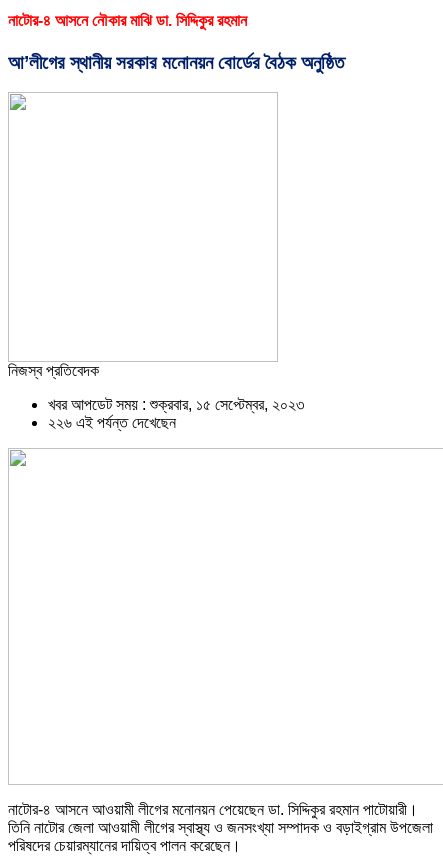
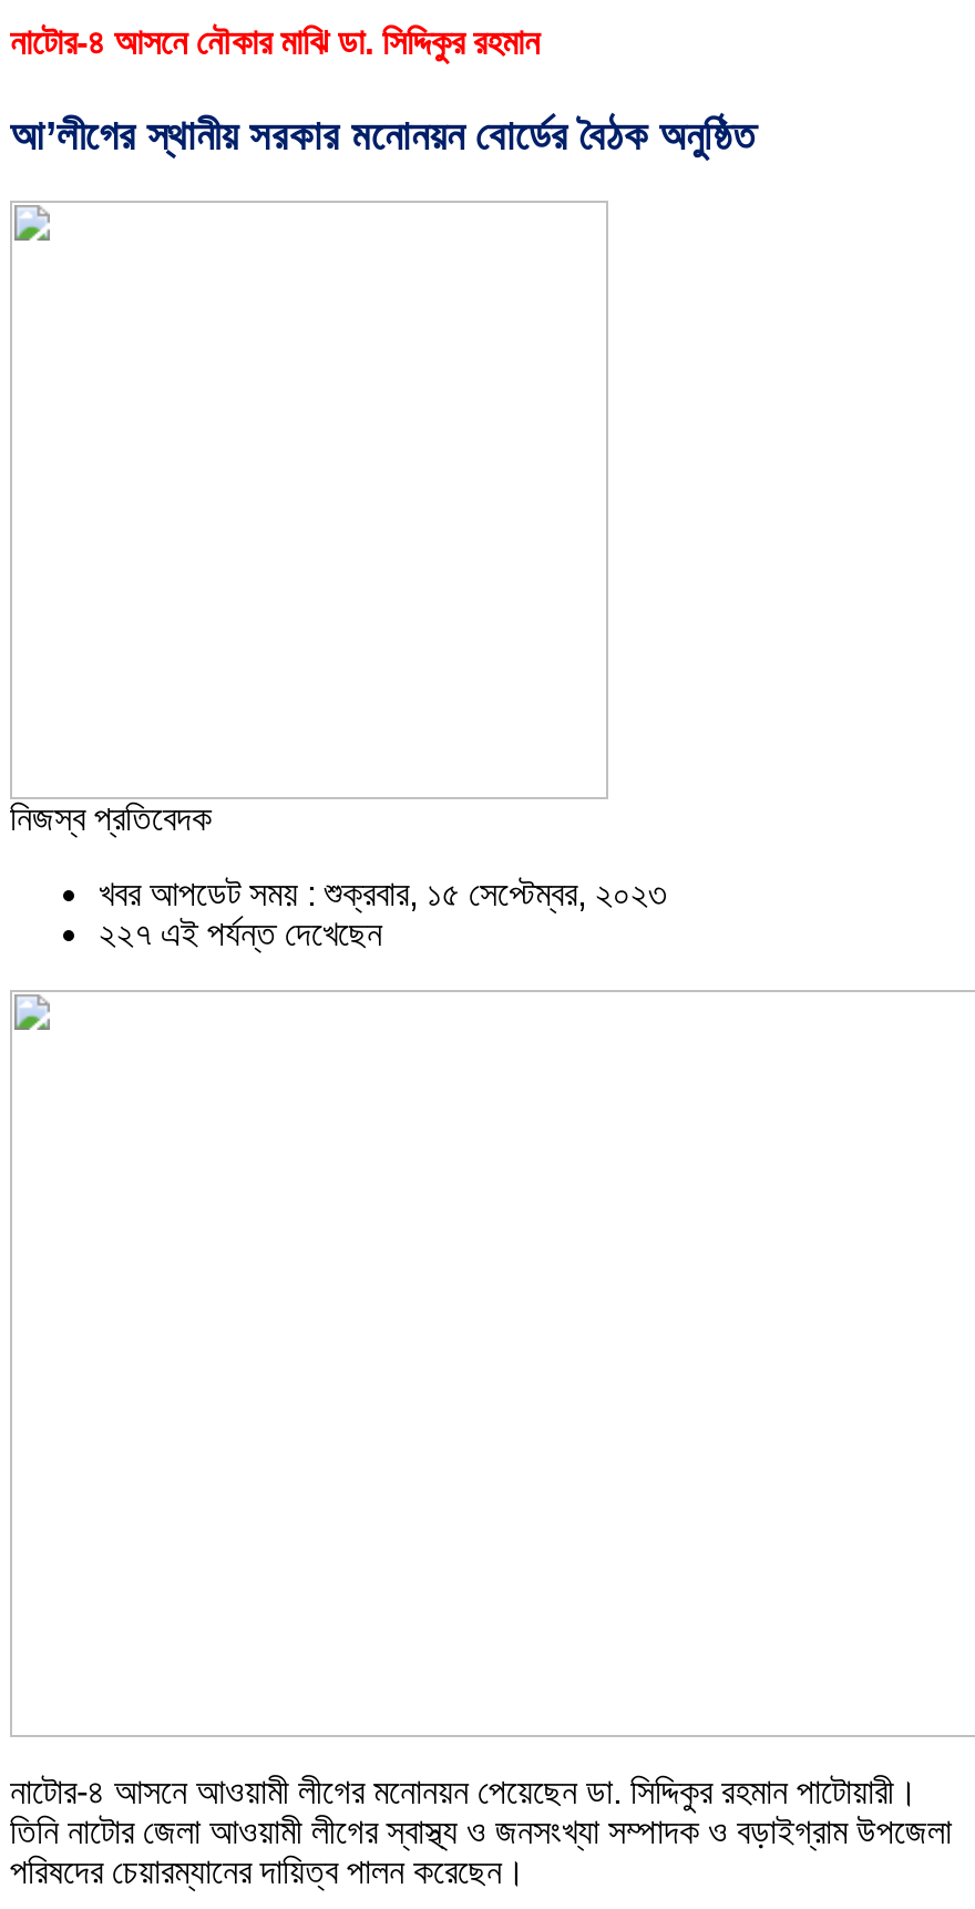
[48,414,176,431] ২২৬ এই পর্যন্ত দেখেছেন -> [99,915,382,953] ২২৭ এই পর্যন্ত দেখেছেন

